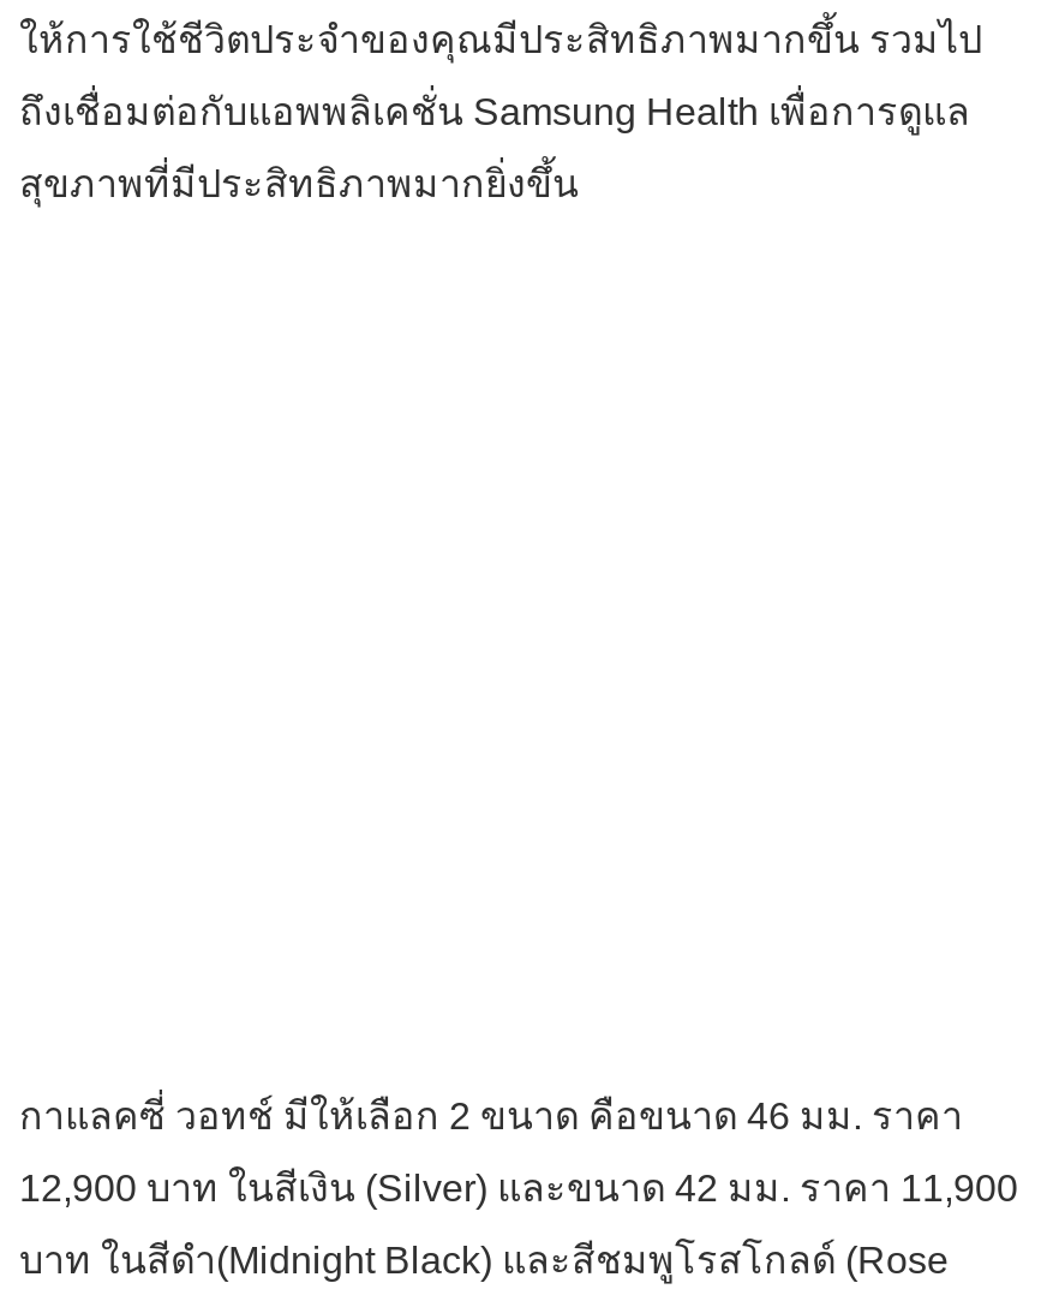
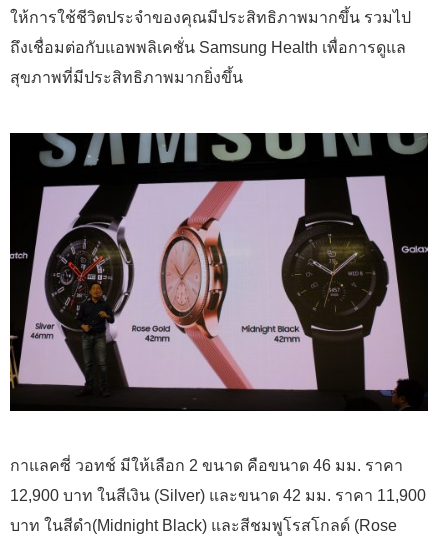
none -> [9,132,429,412] [image]

